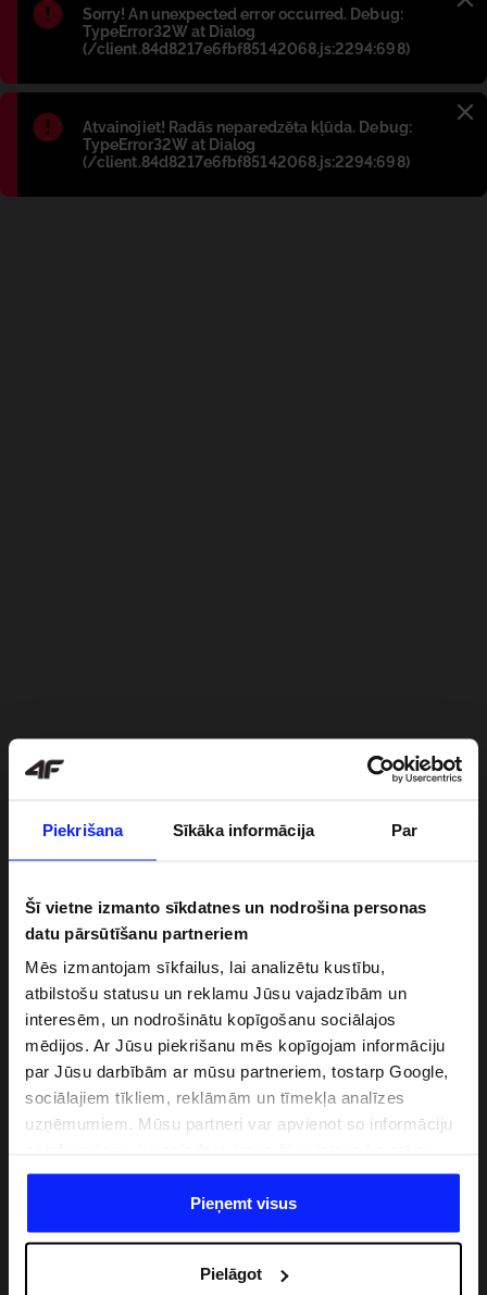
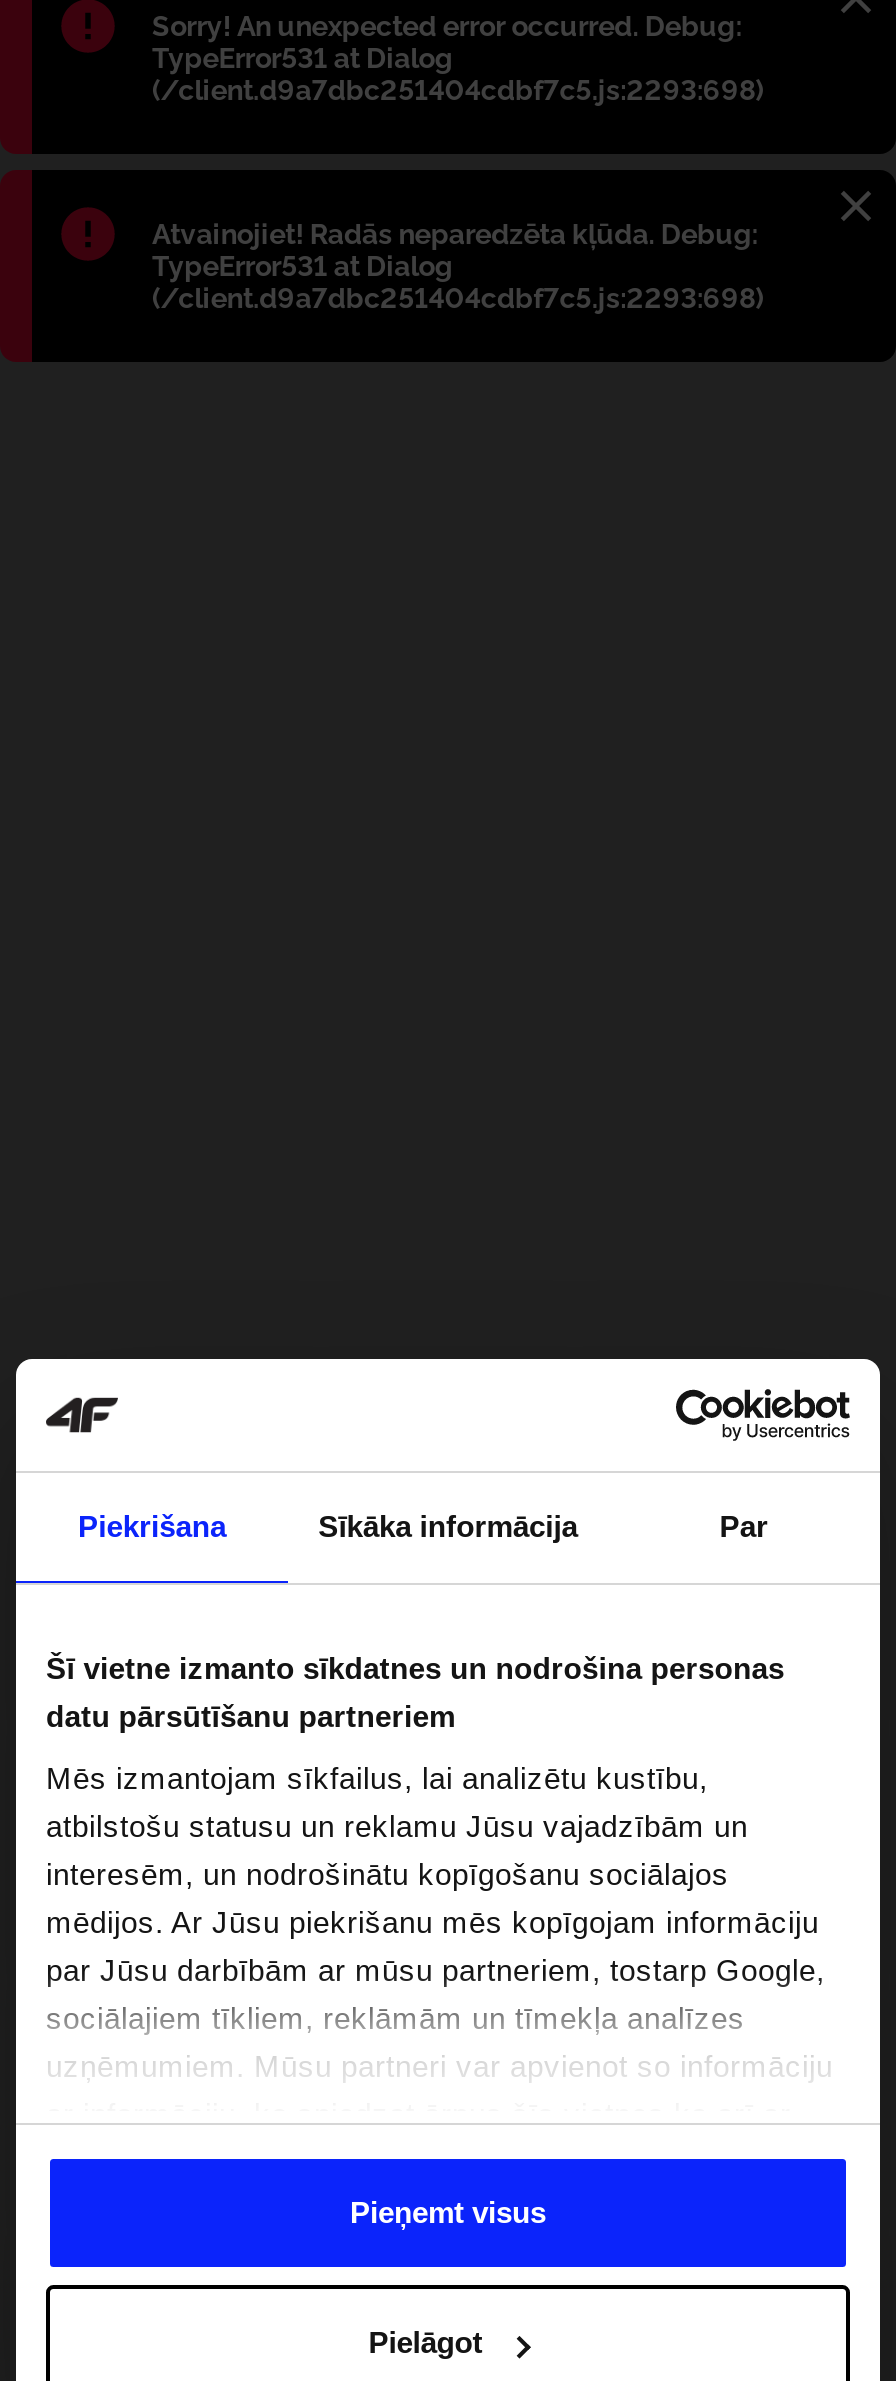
[83,23,409,58] TypeError32W at Dialog | (/client.84d8217e6fbf85142068.js:2294:698) -> [152,42,763,106] TypeError531 at Dialog | (/client.d9a7dbc251404cdbf7c5.js:2293:698)
[83,136,409,171] TypeError32W at Dialog | (/client.84d8217e6fbf85142068.js:2294:698) -> [152,250,763,314] TypeError531 at Dialog | (/client.d9a7dbc251404cdbf7c5.js:2293:698)

